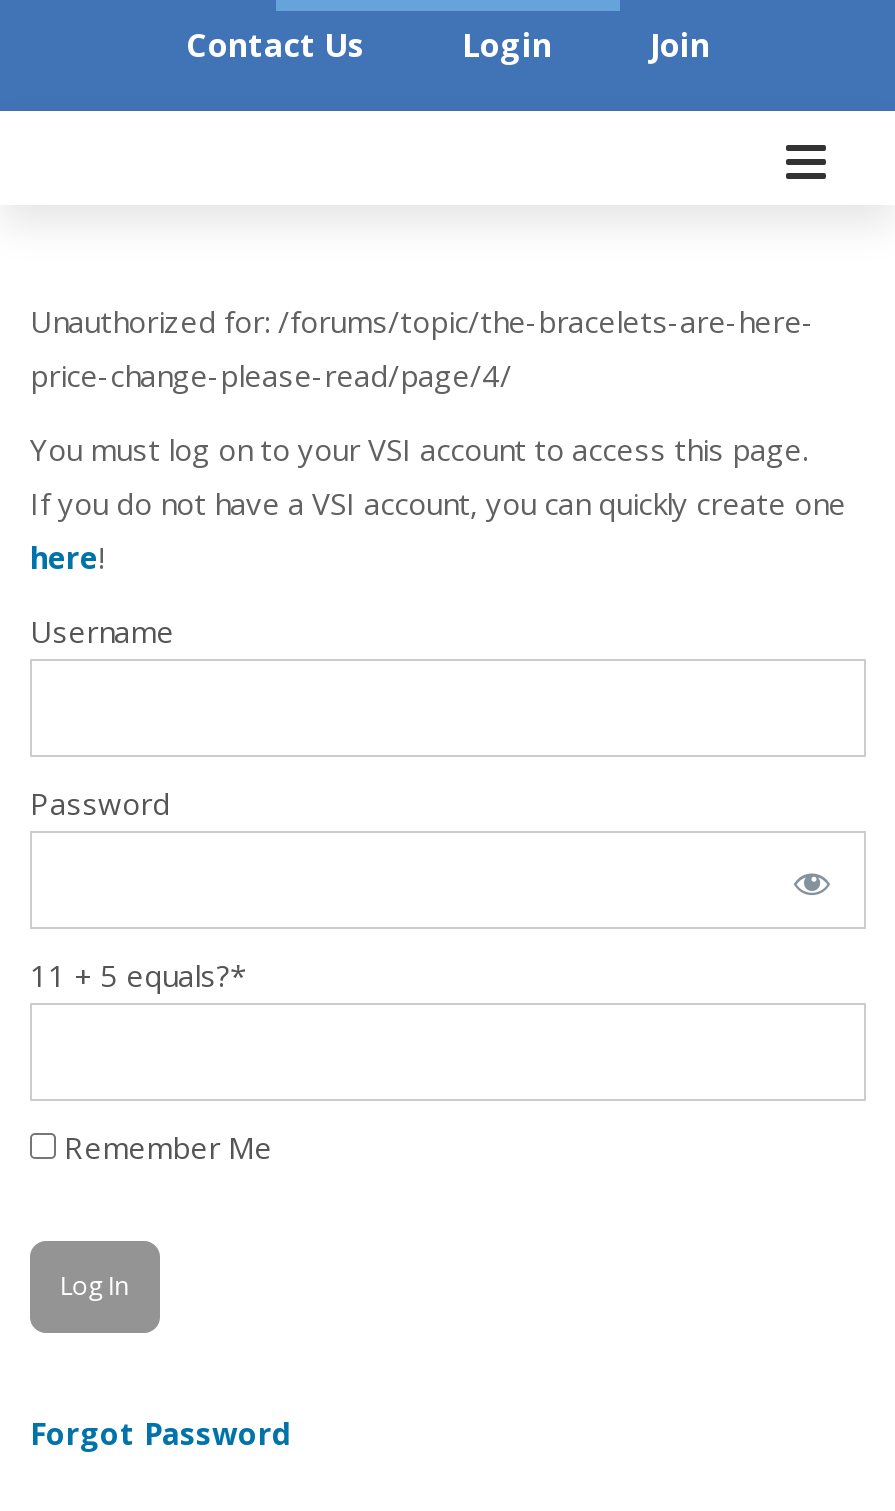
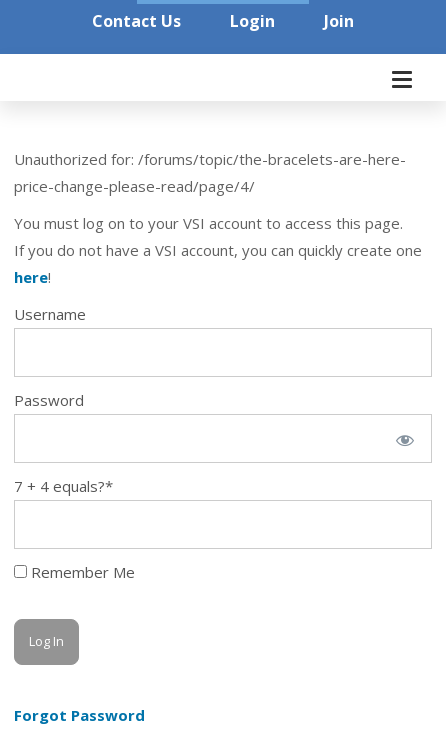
[30,955,246,995] 11 + 5 equals?* -> [14,476,113,496] 7 + 4 equals?*

